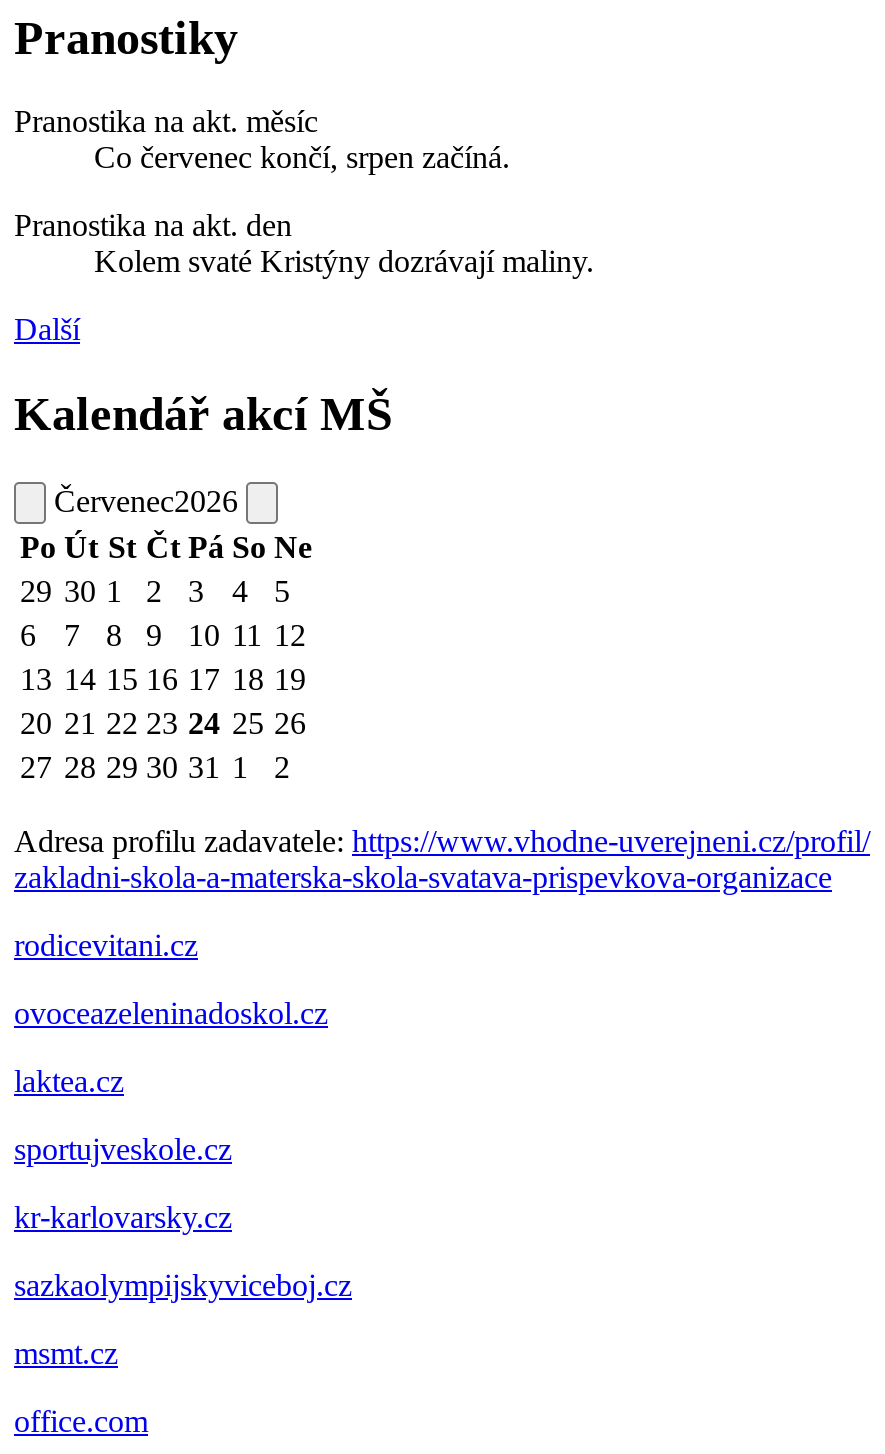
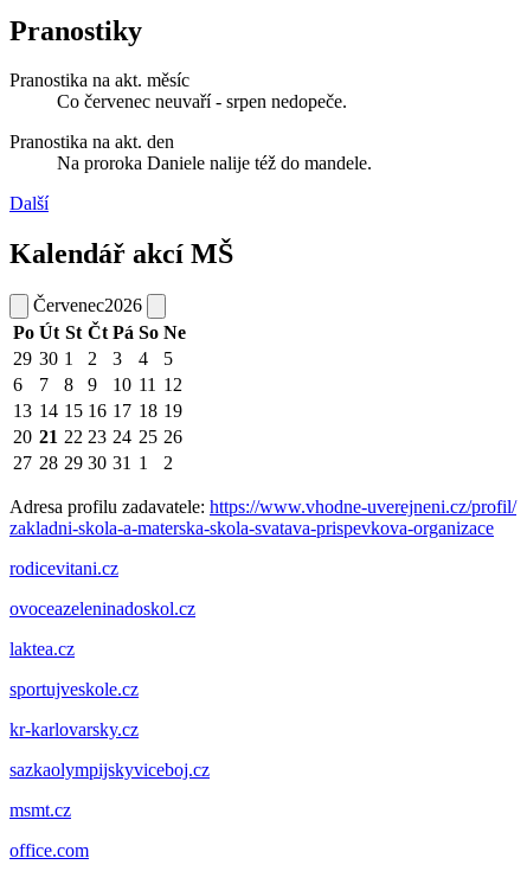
[94,141,510,175] Co červenec končí, srpen začíná. -> [57,92,347,112] Co červenec neuvaří - srpen nedopeče.
[94,245,594,279] Kolem svaté Kristýny dozrávají maliny. -> [57,153,372,173] Na proroka Daniele nalije též do mandele.

